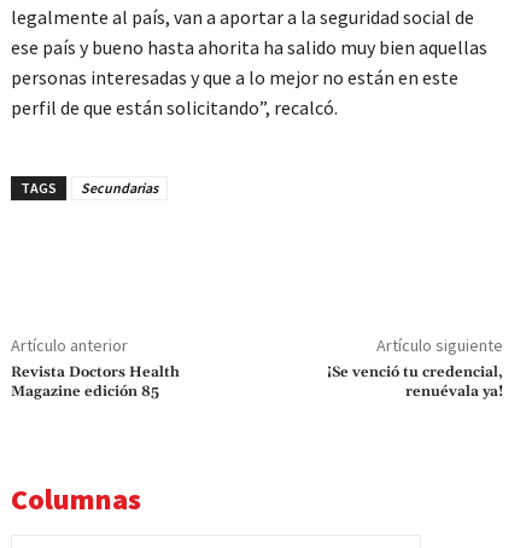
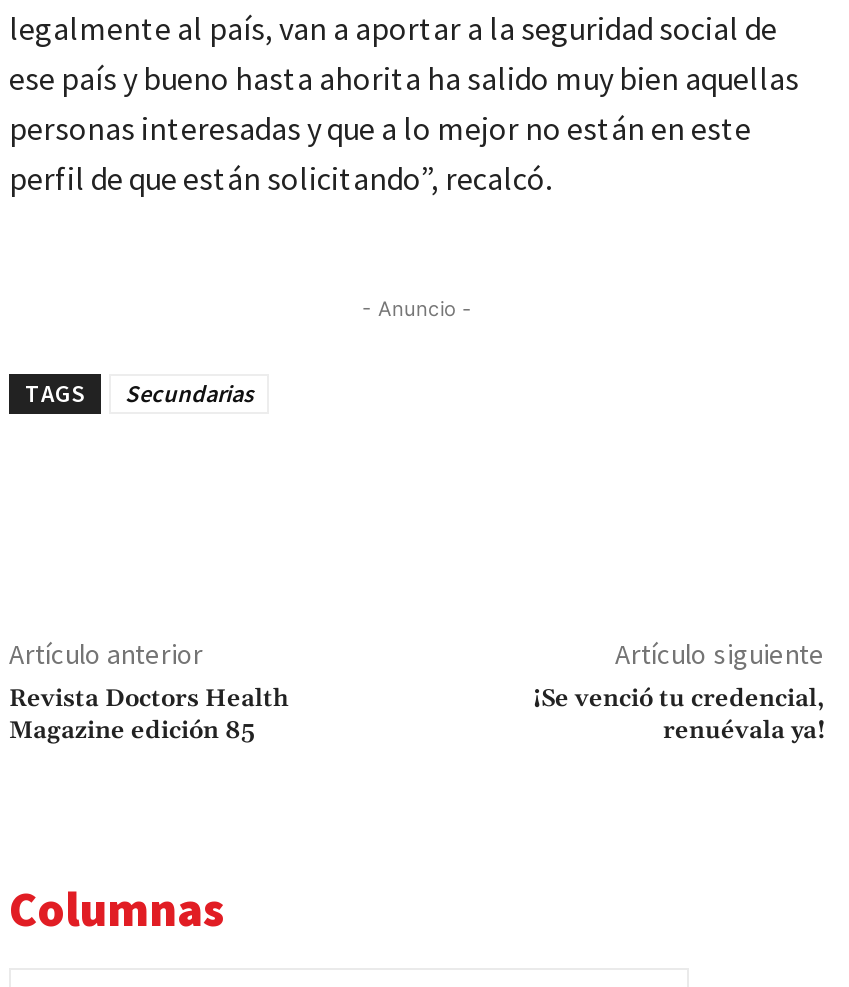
none -> [362,295,472,319] - Anuncio -

